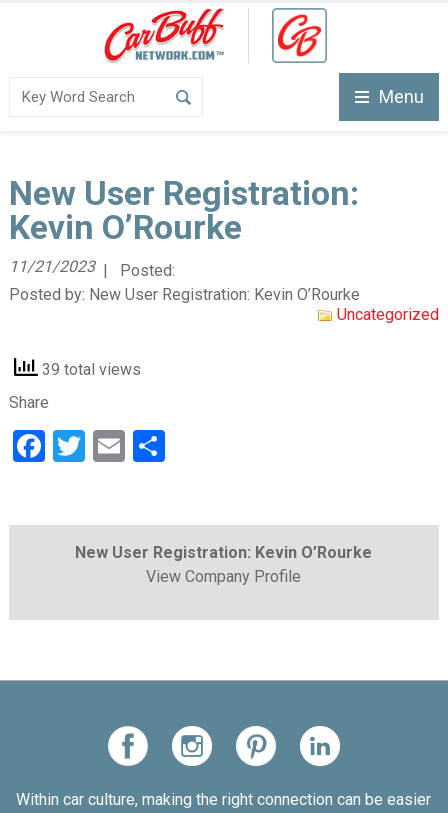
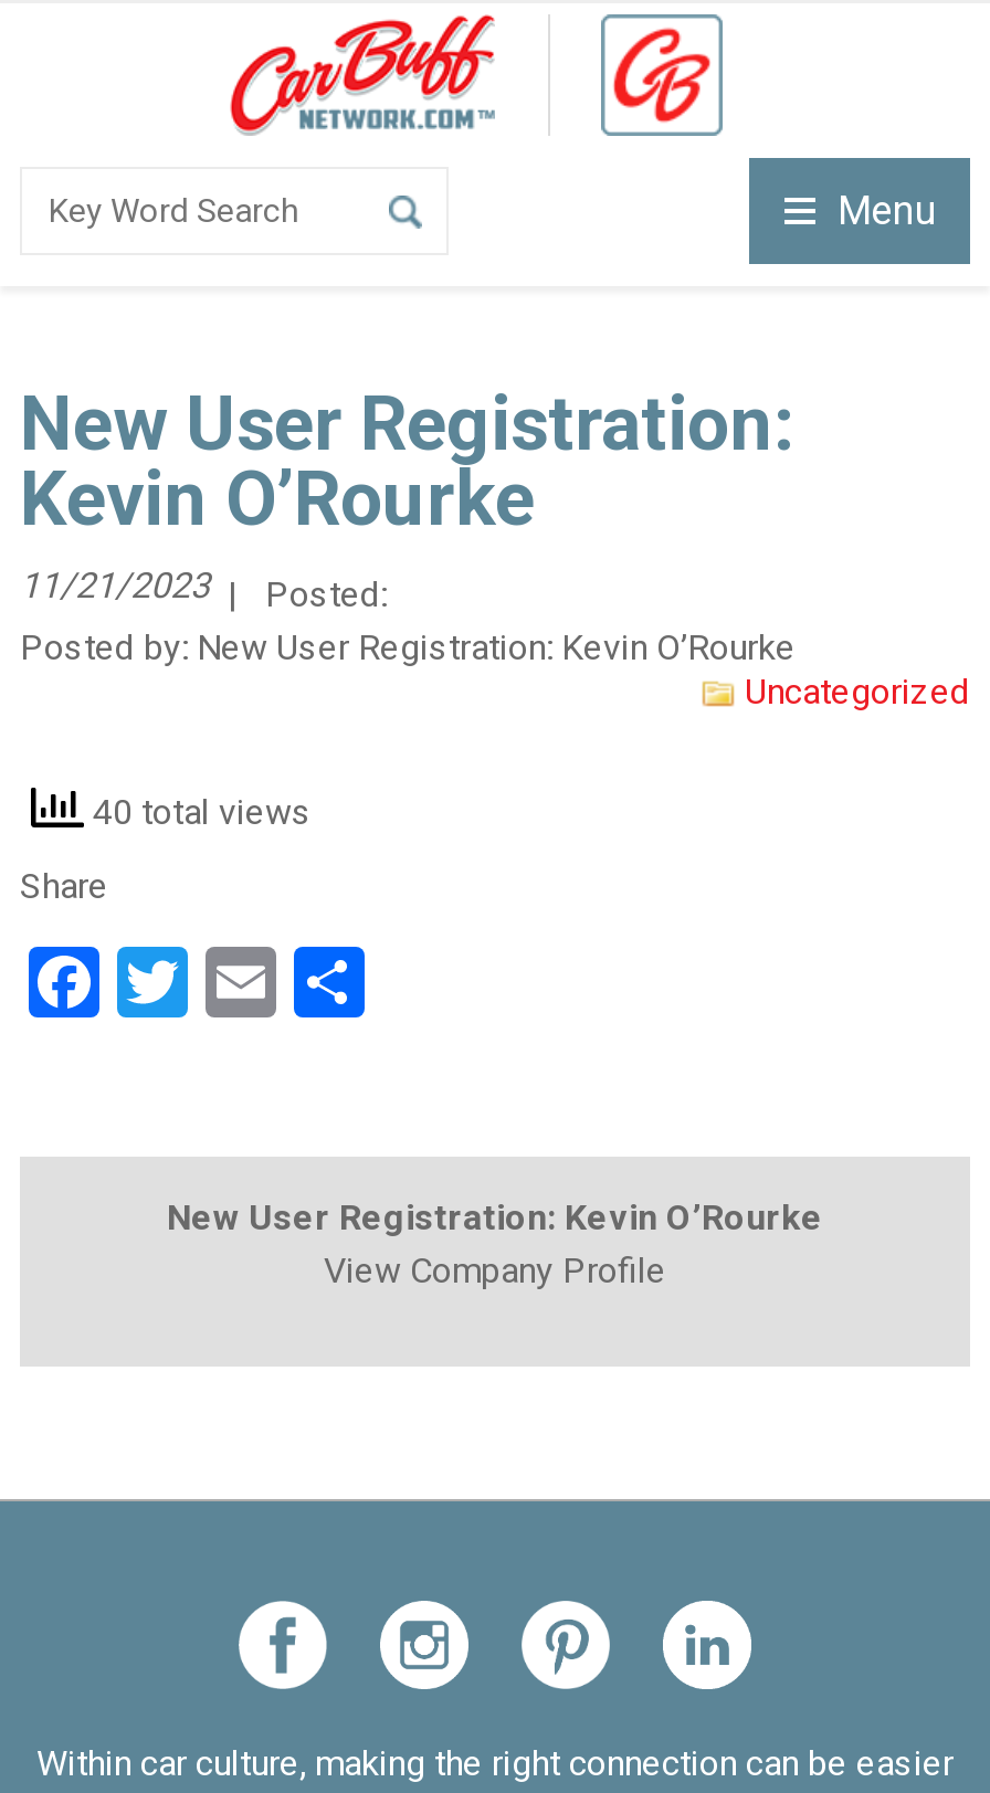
[38,360,141,379] 39 total views -> [84,791,312,833] 40 total views

